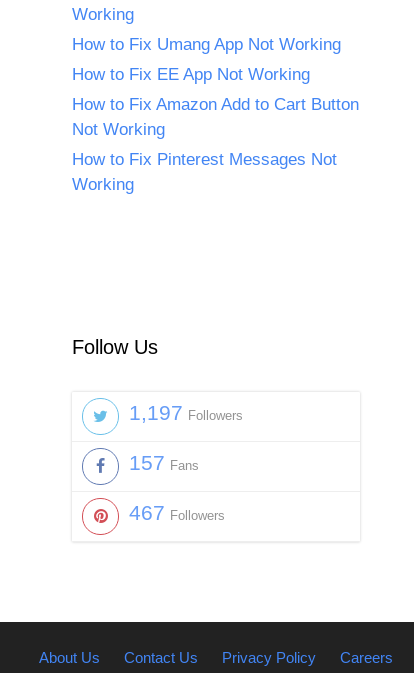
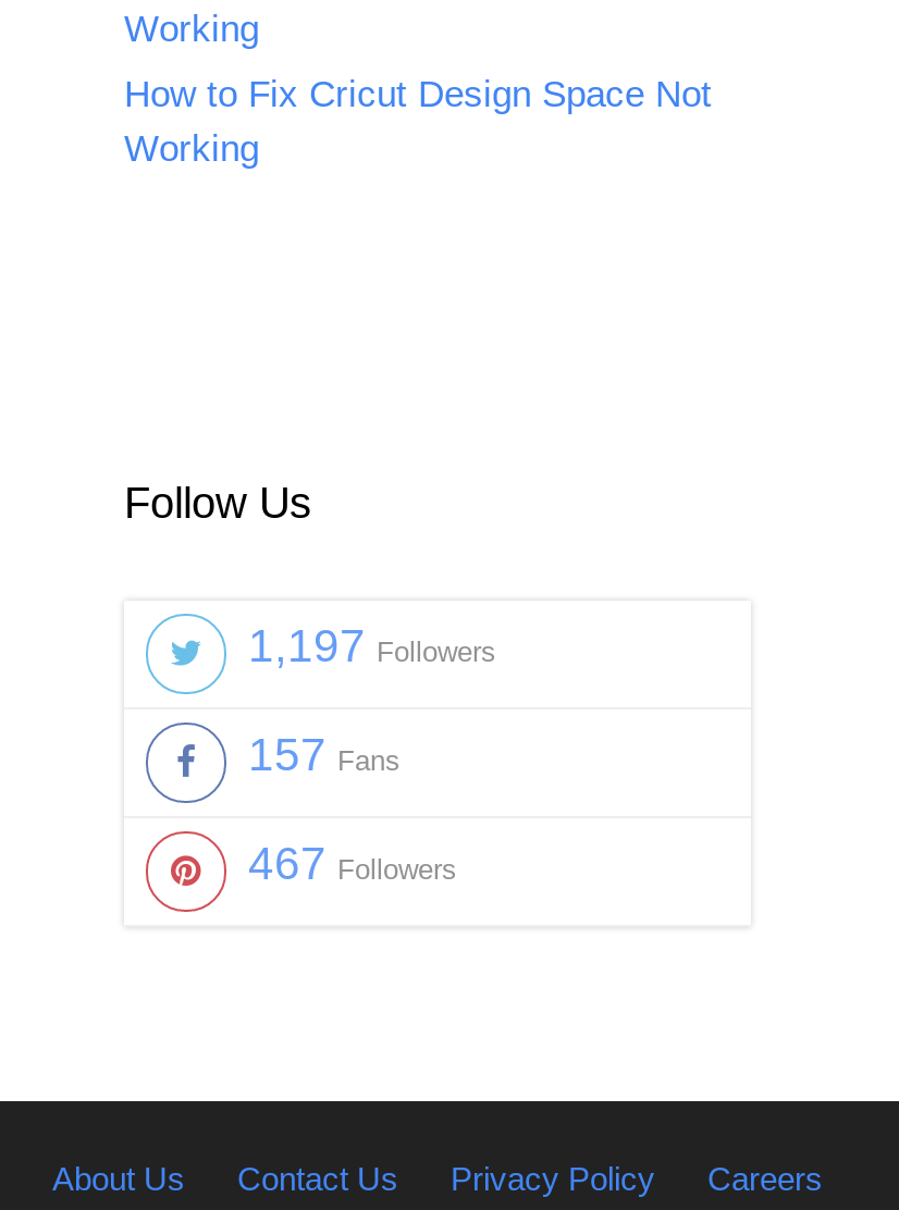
[72,34,359,168] How to Fix Umang App Not Working | How to Fix EE App Not Working | How to Fix Amazon Add to Cart Button | Not Working | How to Fix Pinterest Messages Not -> [124,75,712,116] How to Fix Cricut Design Space Not

